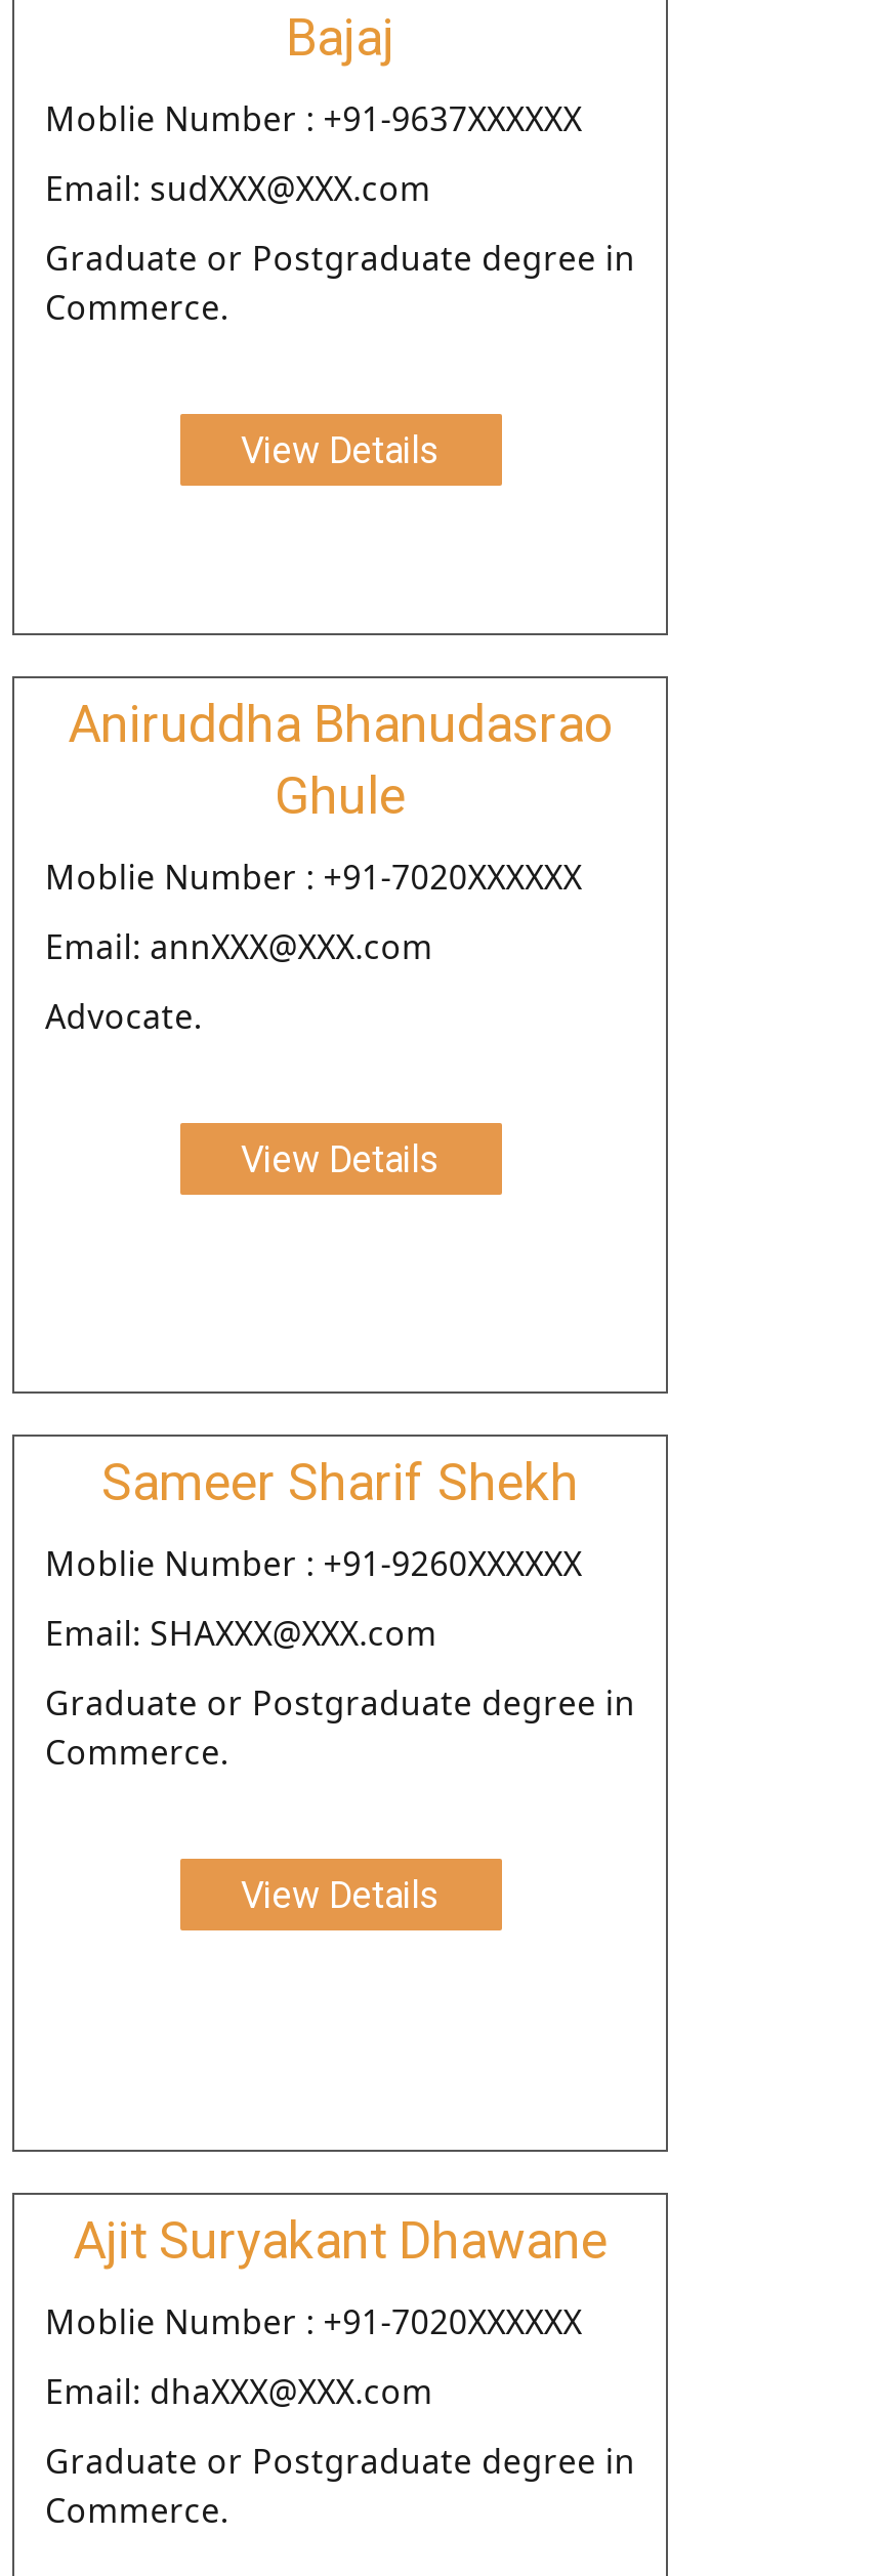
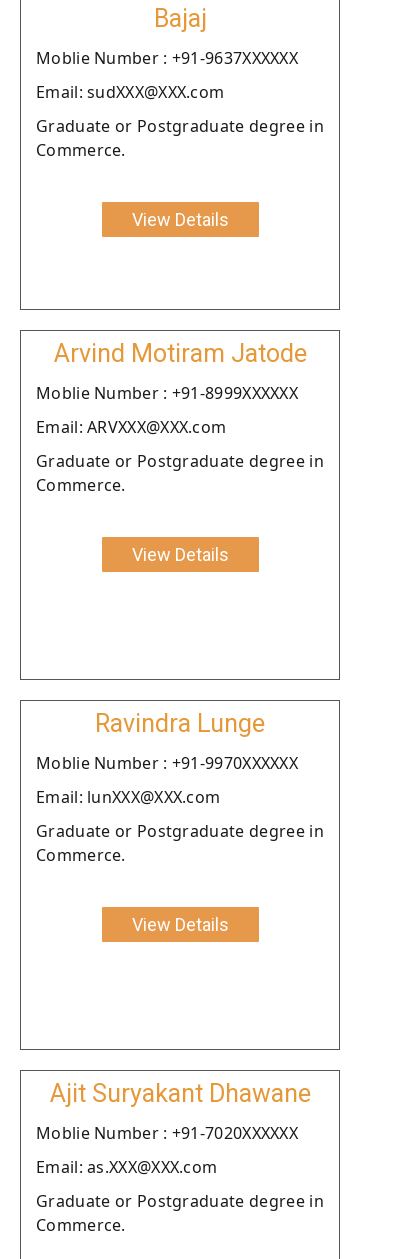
[68,694,613,825] Aniruddha Bhanudasrao | Ghule -> [53,339,306,368] Arvind Motiram Jatode
[45,854,582,899] Moblie Number : +91-7020XXXXXX -> [36,382,298,404] Moblie Number : +91-8999XXXXXX
[45,924,433,969] Email: annXXX@XXX.com -> [36,416,226,438] Email: ARVXXX@XXX.com
[45,994,202,1039] Advocate. -> [36,450,324,496] Graduate or Postgraduate degree in | Commerce.
[101,1453,579,1512] Sameer Sharif Shekh -> [95,709,265,738] Ravindra Lunge
[45,1541,582,1586] Moblie Number : +91-9260XXXXXX -> [36,752,298,774] Moblie Number : +91-9970XXXXXX
[45,1610,437,1655] Email: SHAXXX@XXX.com -> [36,786,220,808] Email: lunXXX@XXX.com
[45,2369,433,2414] Email: dhaXXX@XXX.com -> [36,1156,217,1178] Email: as.XXX@XXX.com

